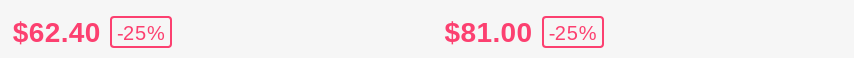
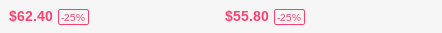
[444,16,597,48] $81.00 -25% -> [225,8,301,24] $55.80 -25%

